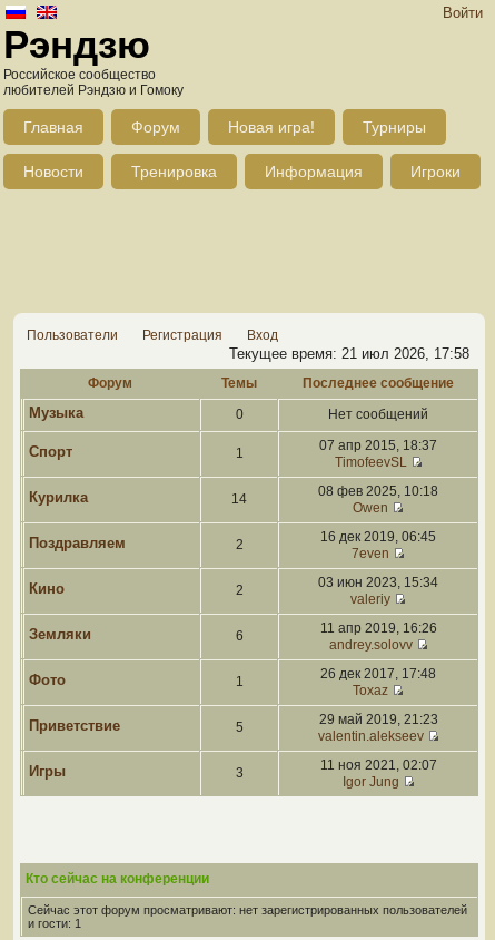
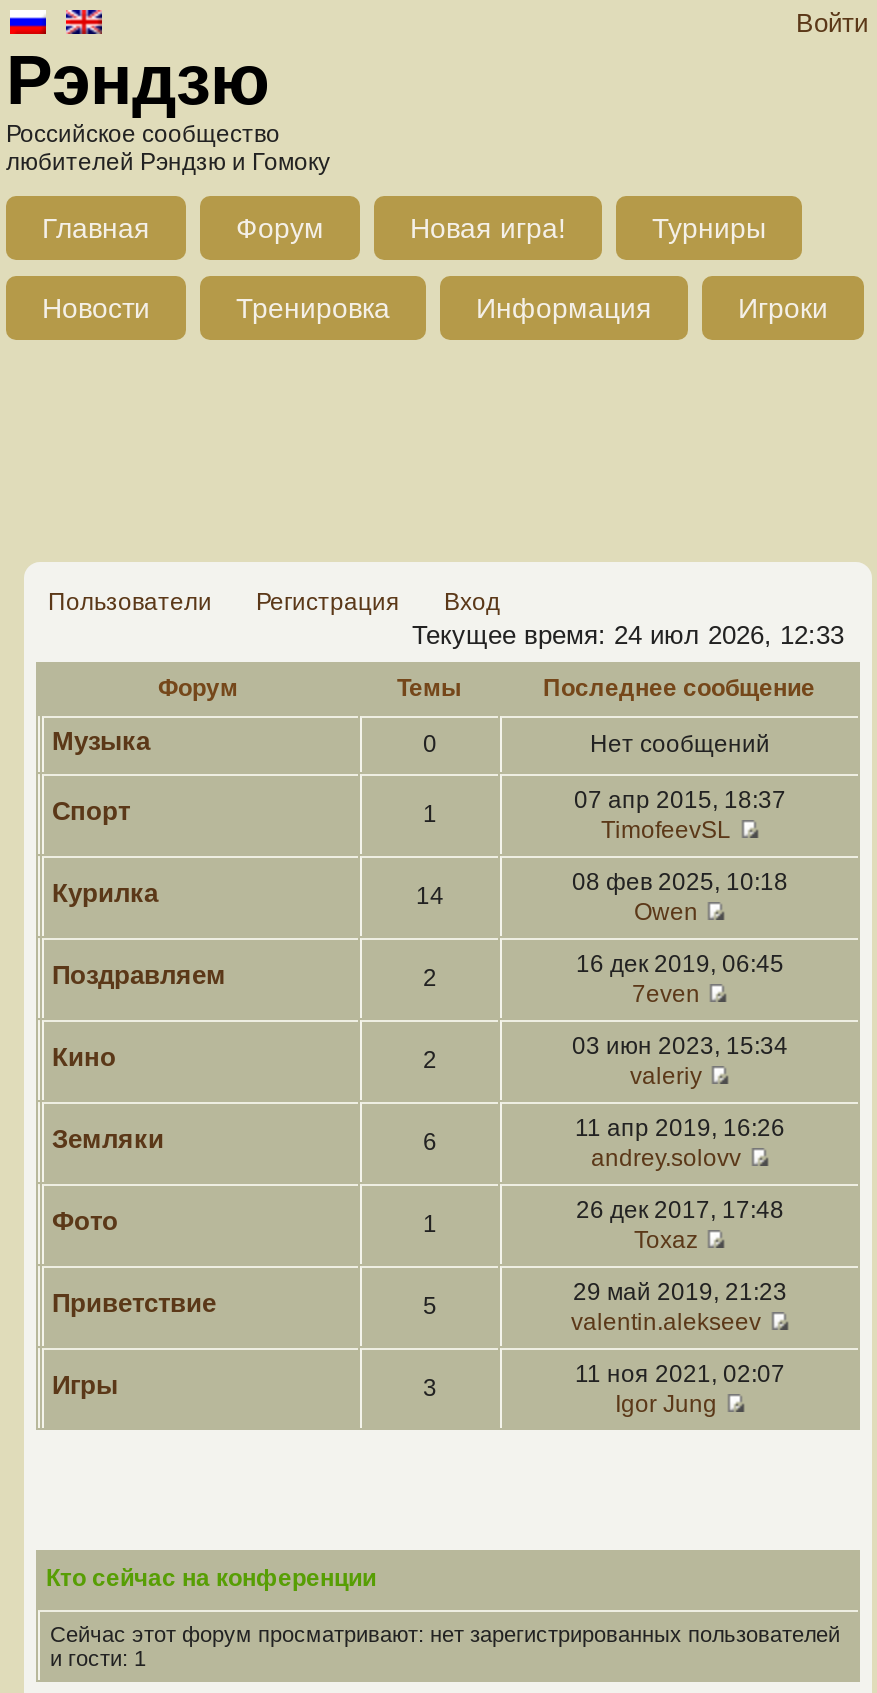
[229,345,469,362] Текущее время: 21 июл 2026, 17:58 -> [412,620,844,650] Текущее время: 24 июл 2026, 12:33

